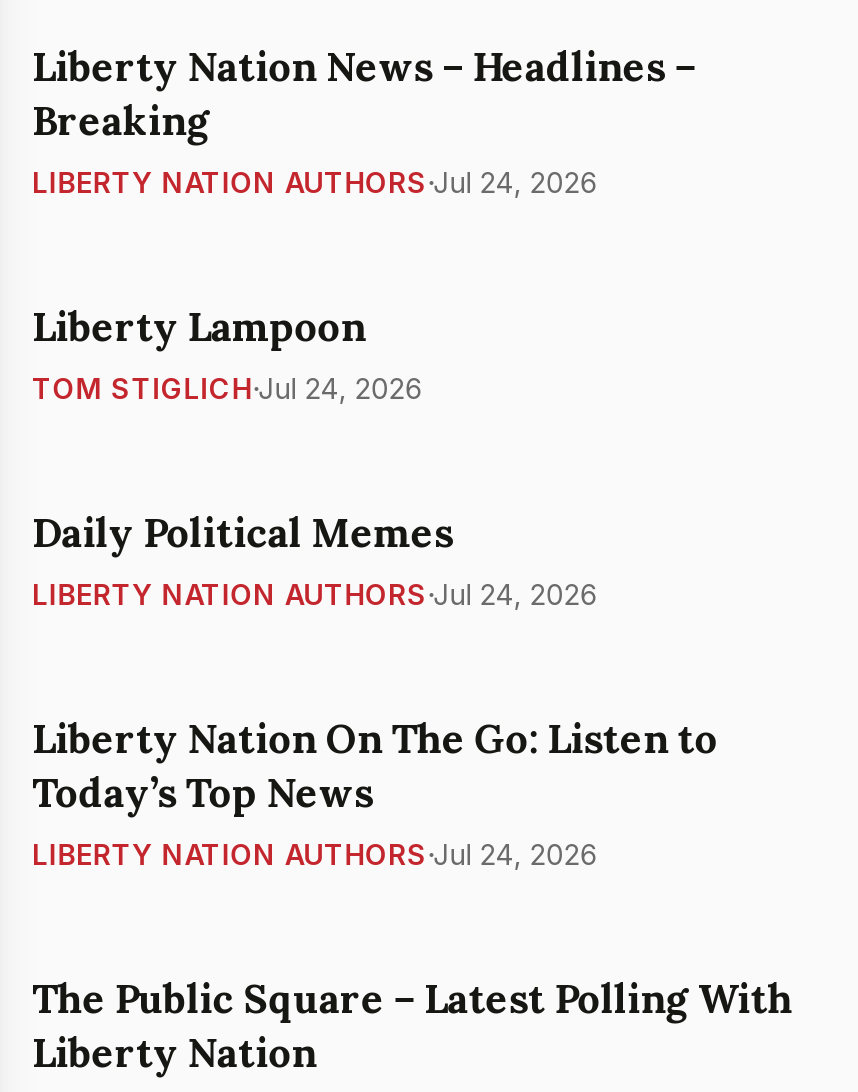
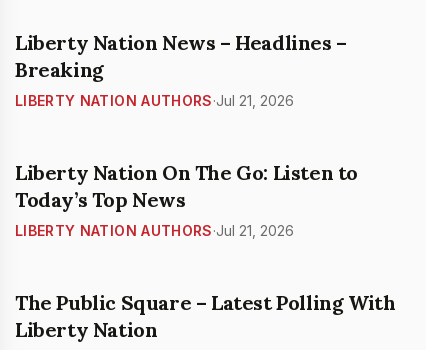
[32,165,597,611] LIBERTY NATION AUTHORS · Jul 24, 2026 | Liberty Lampoon | TOM STIGLICH·Jul 24, 2026 | Daily Political Memes | LIBERTY NATION AUTHORS · Jul 24, 2026 -> [15,92,294,109] LIBERTY NATION AUTHORS · Jul 21, 2026
[32,837,597,871] LIBERTY NATION AUTHORS · Jul 24, 2026 -> [15,222,294,239] LIBERTY NATION AUTHORS · Jul 21, 2026

